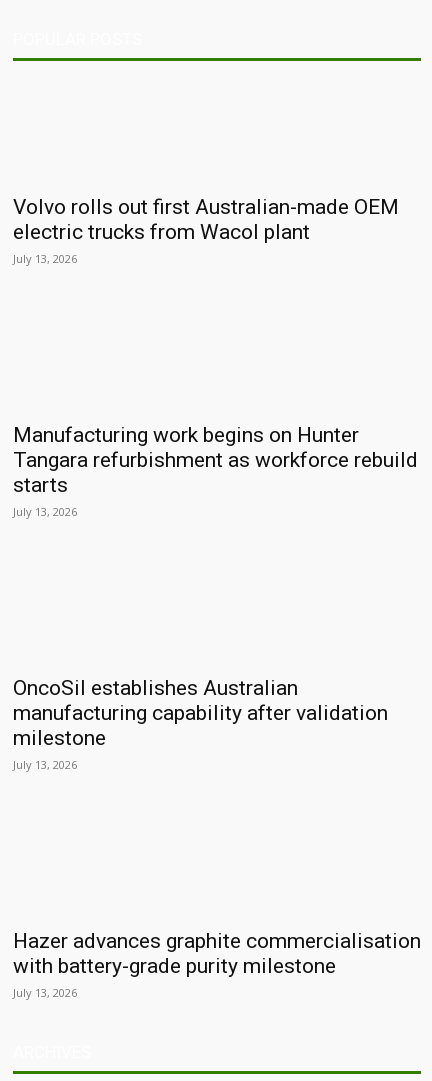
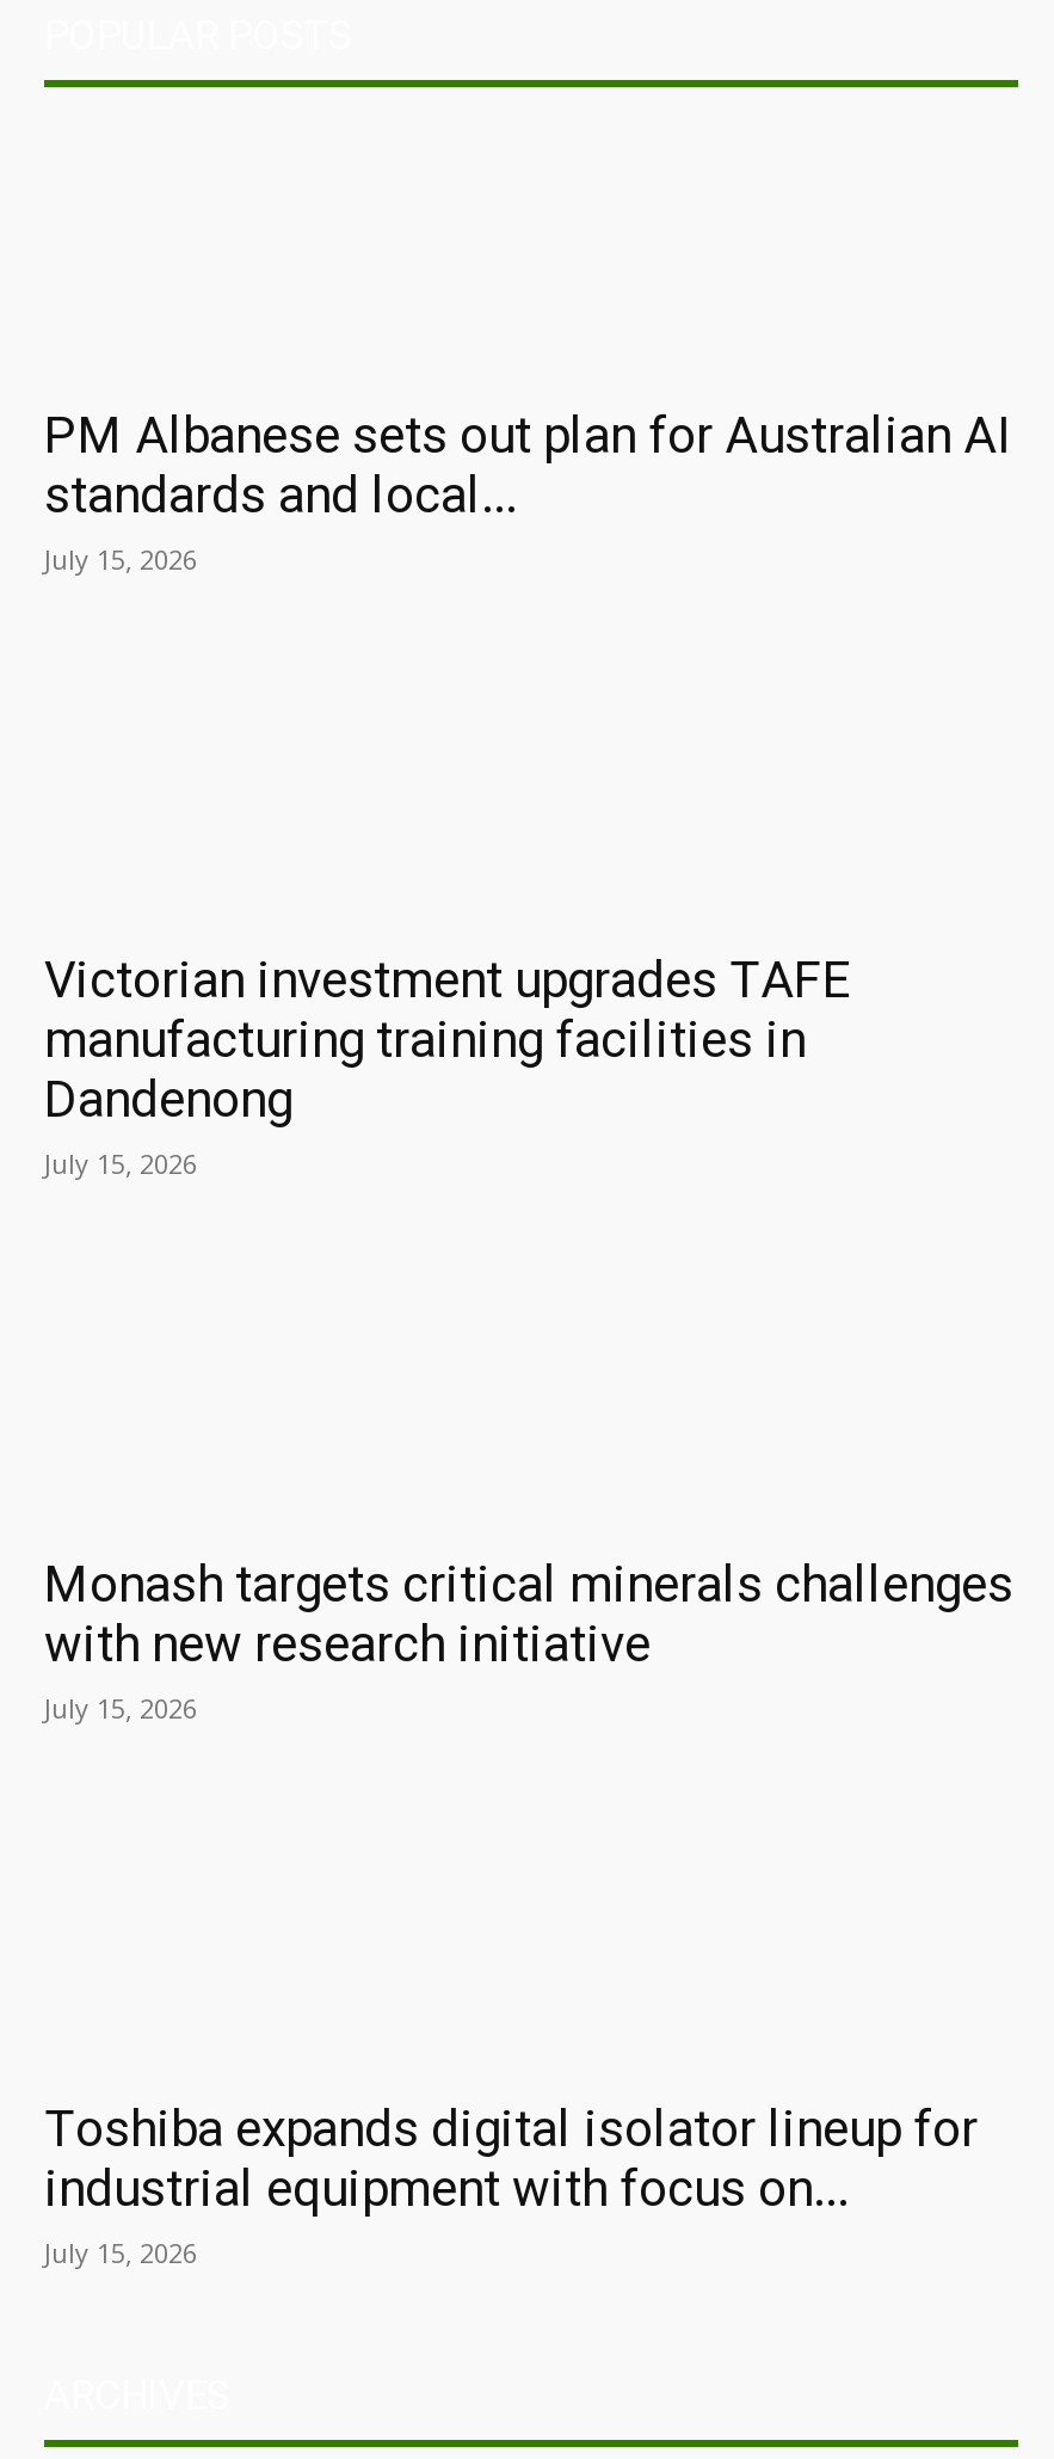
[13,195,399,266] Volvo rolls out first Australian-made OEM | electric trucks from Wacol plant | July 13, 2026 -> [44,407,1011,577] PM Albanese sets out plan for Australian AI | standards and local... | July 15, 2026
[13,423,418,519] Manufacturing work begins on Hunter | Tangara refurbishment as workforce rebuild | starts | July 13, 2026 -> [44,952,851,1181] Victorian investment upgrades TAFE | manufacturing training facilities in | Dandenong | July 15, 2026
[13,676,388,772] OncoSil establishes Australian | manufacturing capability after validation | milestone | July 13, 2026 -> [44,1556,1013,1726] Monash targets critical minerals challenges | with new research initiative | July 15, 2026
[13,929,421,1000] Hazer advances graphite commercialisation | with battery-grade purity milestone | July 13, 2026 -> [44,2101,978,2270] Toshiba expands digital isolator lineup for | industrial equipment with focus on... | July 15, 2026

